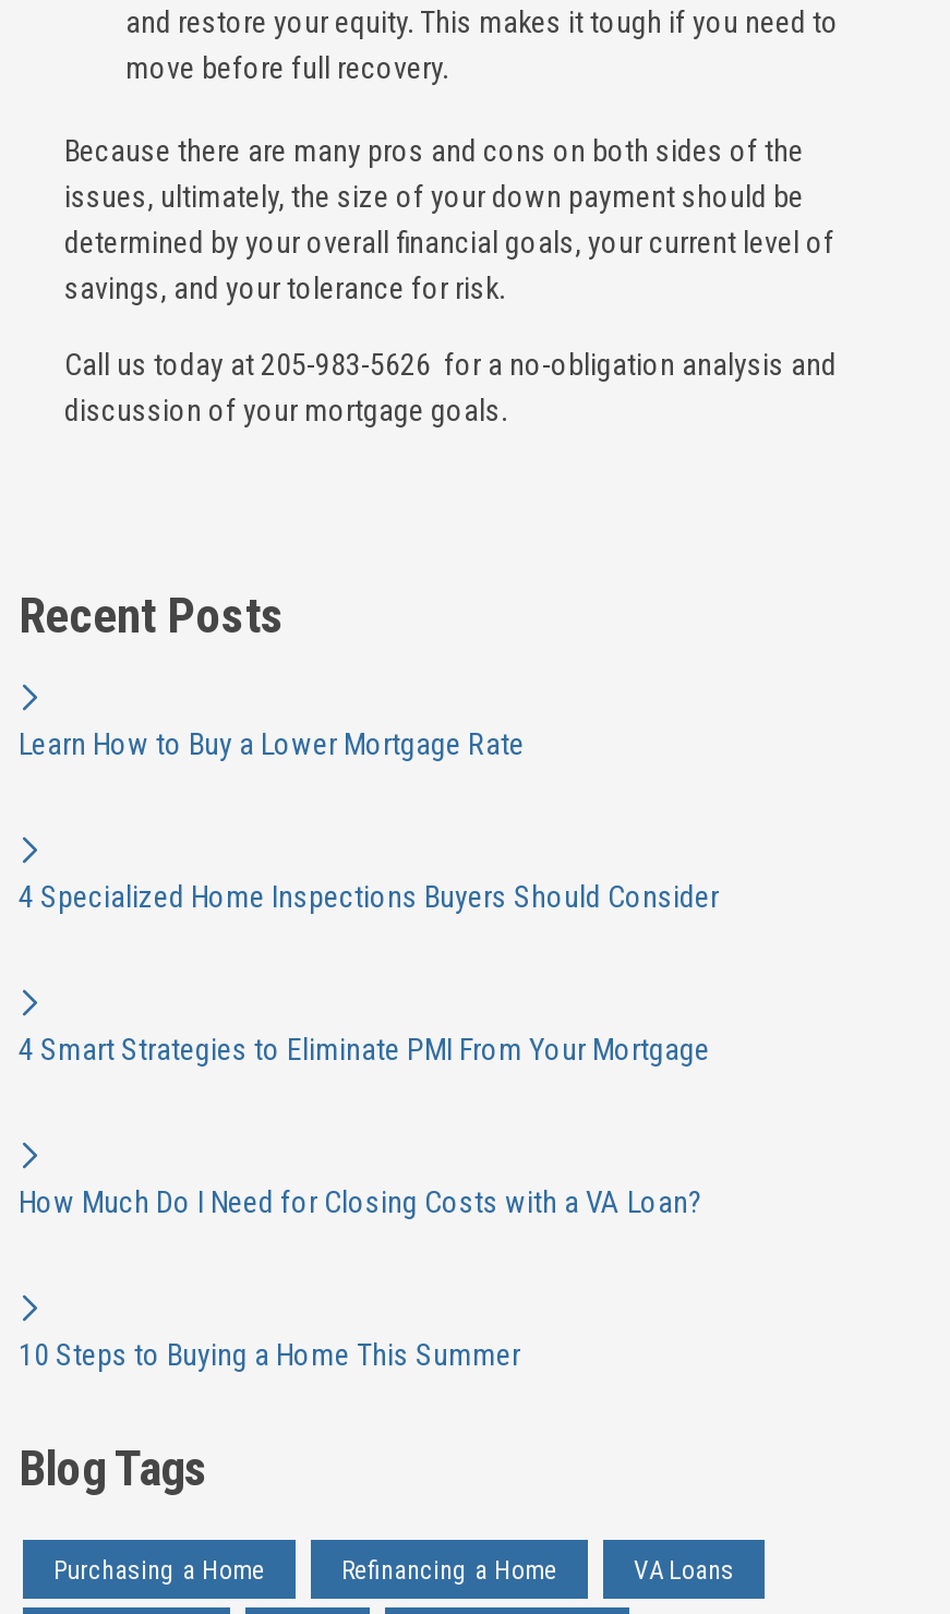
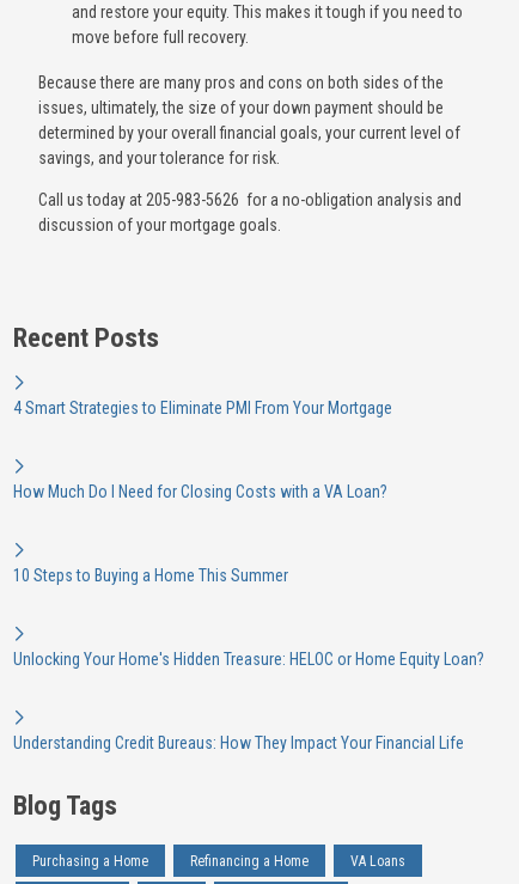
[19,726,525,761] Learn How to Buy a Lower Mortgage Rate -> none
[19,879,719,914] 4 Specialized Home Inspections Buyers Should Consider -> none
moved [19,1032,710,1372] -> [13,398,392,585]: 4 Smart Strategies to Eliminate PMI From Your Mortgage | How Much Do I Need for Closing Costs with a VA Loan? | 10 Steps to Buying a Home This Summer
none -> [13,650,484,669] Unlocking Your Home's Hidden Treasure: HELOC or Home Equity Loan?
none -> [13,733,464,752] Understanding Credit Bureaus: How They Impact Your Financial Life

